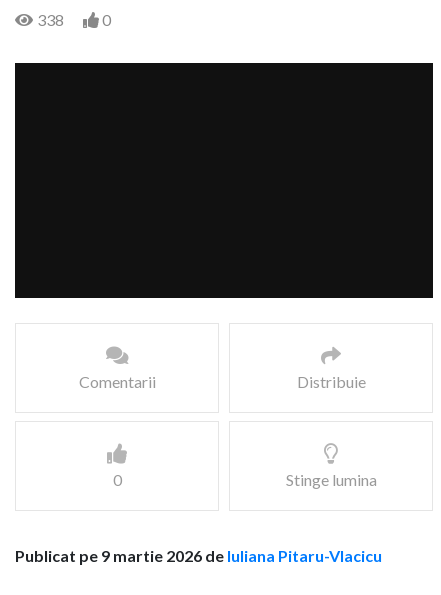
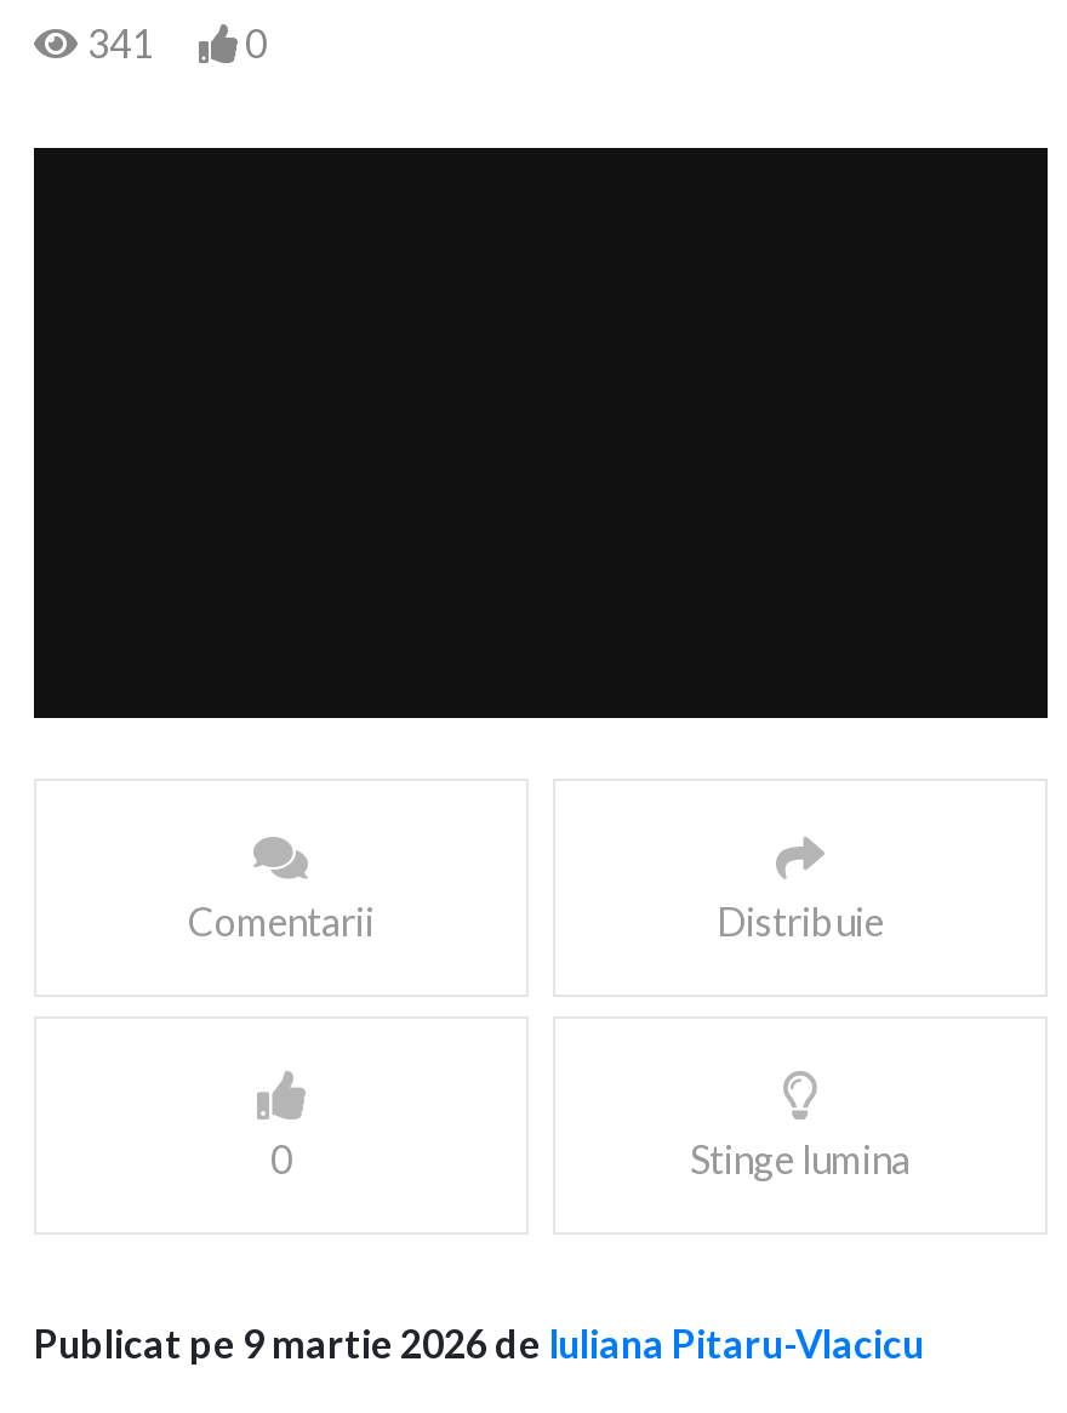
[37,10,111,29] 338 0 -> [87,20,267,66] 341 0

